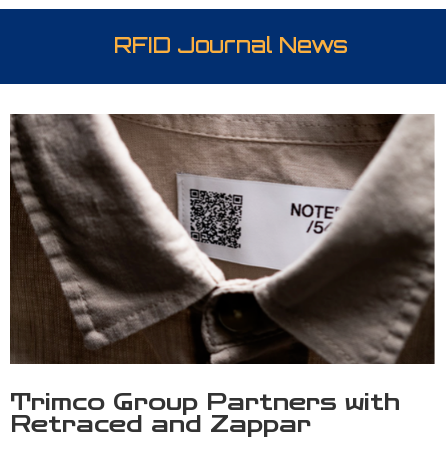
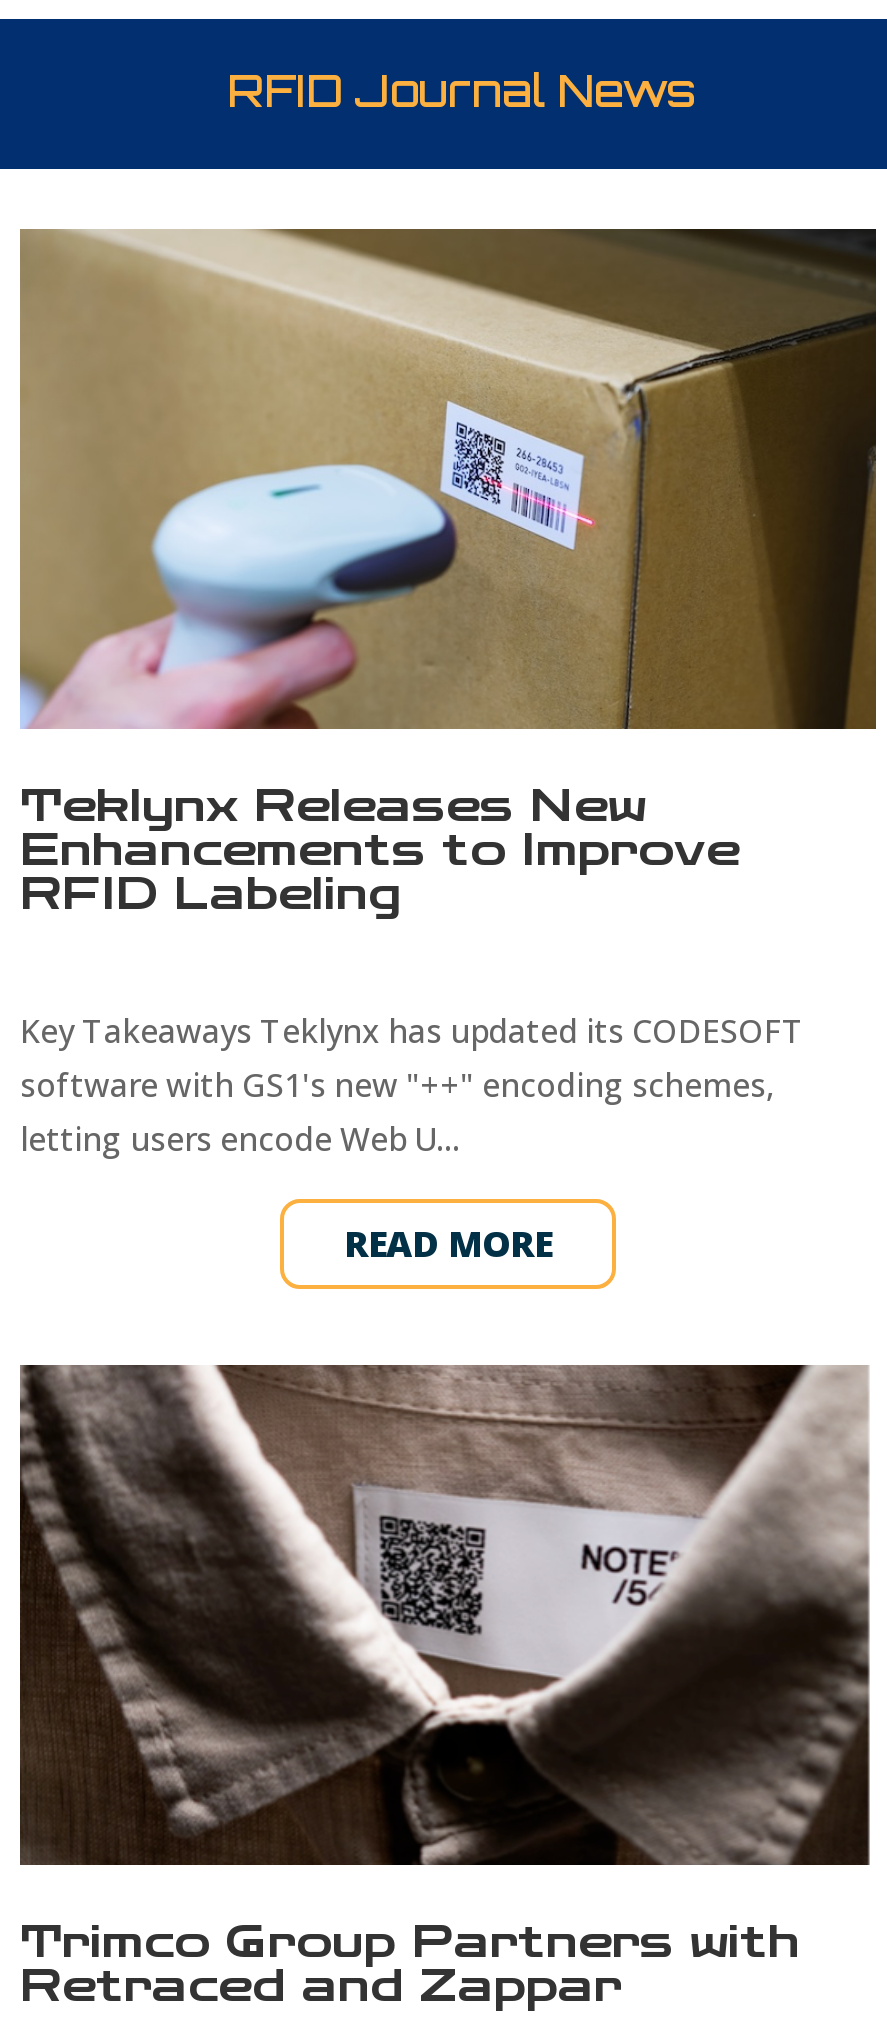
none -> [18,226,878,1268] [image] | Teklynx Releases New | Enhancements to Improve | RFID Labeling | Key Takeaways Teklynx has updated its CODESOFT | software with GS1's new "++" encoding schemes, | letting users encode Web U... | READ MORE

